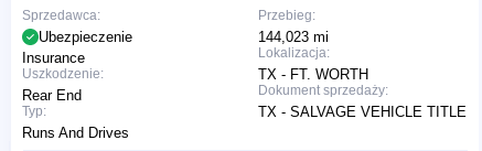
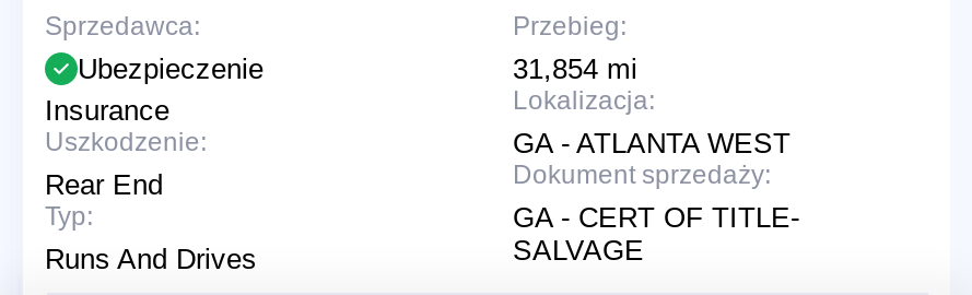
[258,29,329,45] 144,023 mi -> [513,52,637,85] 31,854 mi
[258,66,368,83] TX - FT. WORTH -> [513,127,791,160] GA - ATLANTA WEST
[258,104,467,120] TX - SALVAGE VEHICLE TITLE -> [513,201,799,267] GA - CERT OF TITLE- | SALVAGE

